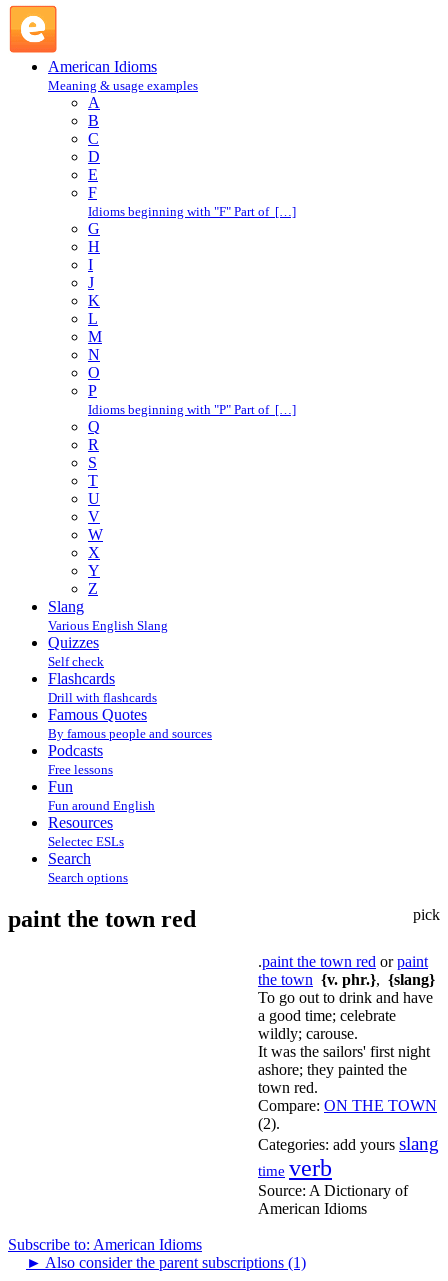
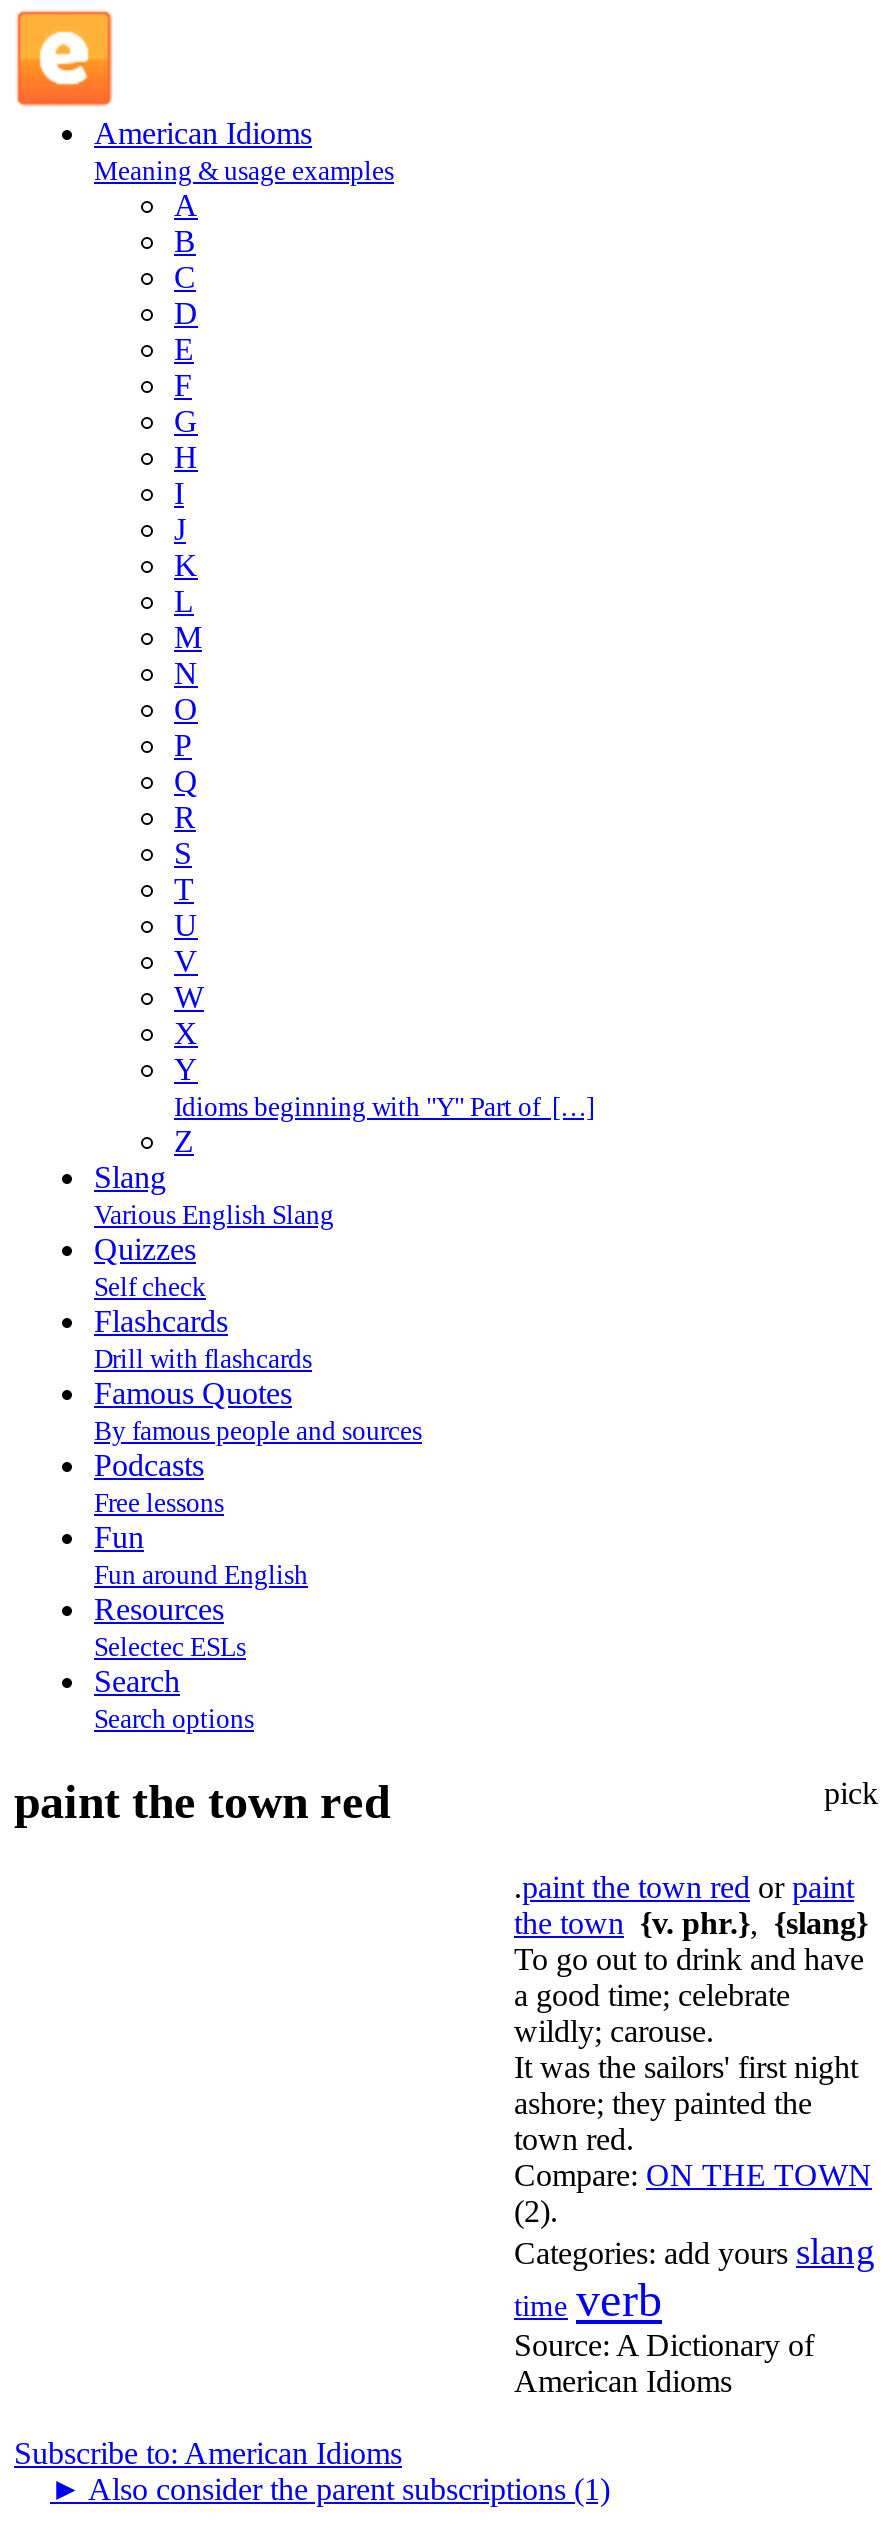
[88,204,296,219] Idioms beginning with "F" Part of […] -> none
[88,402,296,417] Idioms beginning with "P" Part of […] -> none
moved [88,418,103,579] -> [174,764,204,1086]: Q | R | S | ... | X | Y
none -> [174,1092,594,1122] Idioms beginning with "Y" Part of […]

